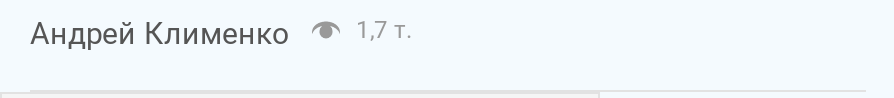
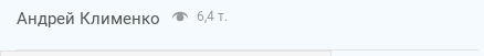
[356,15,412,43] 1,7 т. -> [197,8,228,24] 6,4 т.

